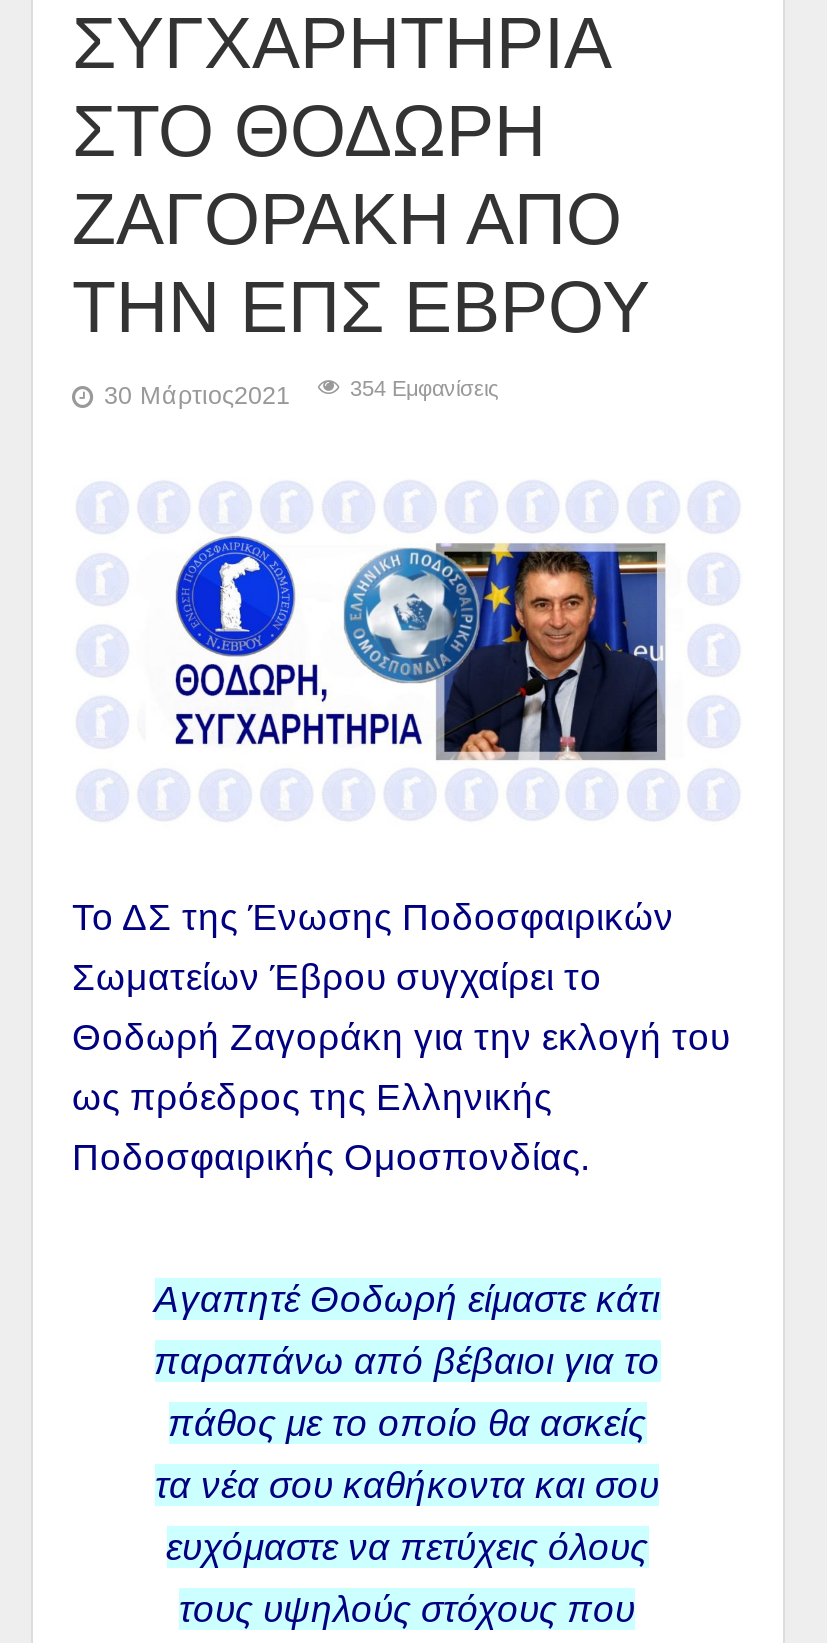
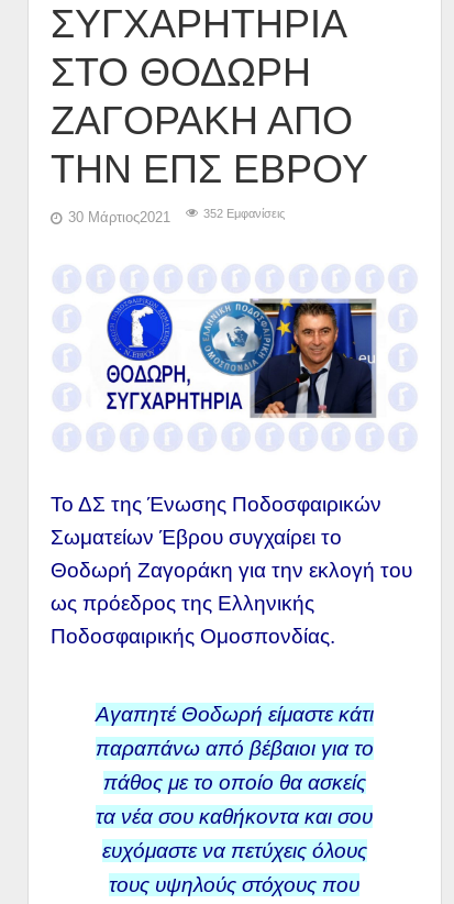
[350,376,498,400] 354 Εμφανίσεις -> [203,207,284,220] 352 Εμφανίσεις

